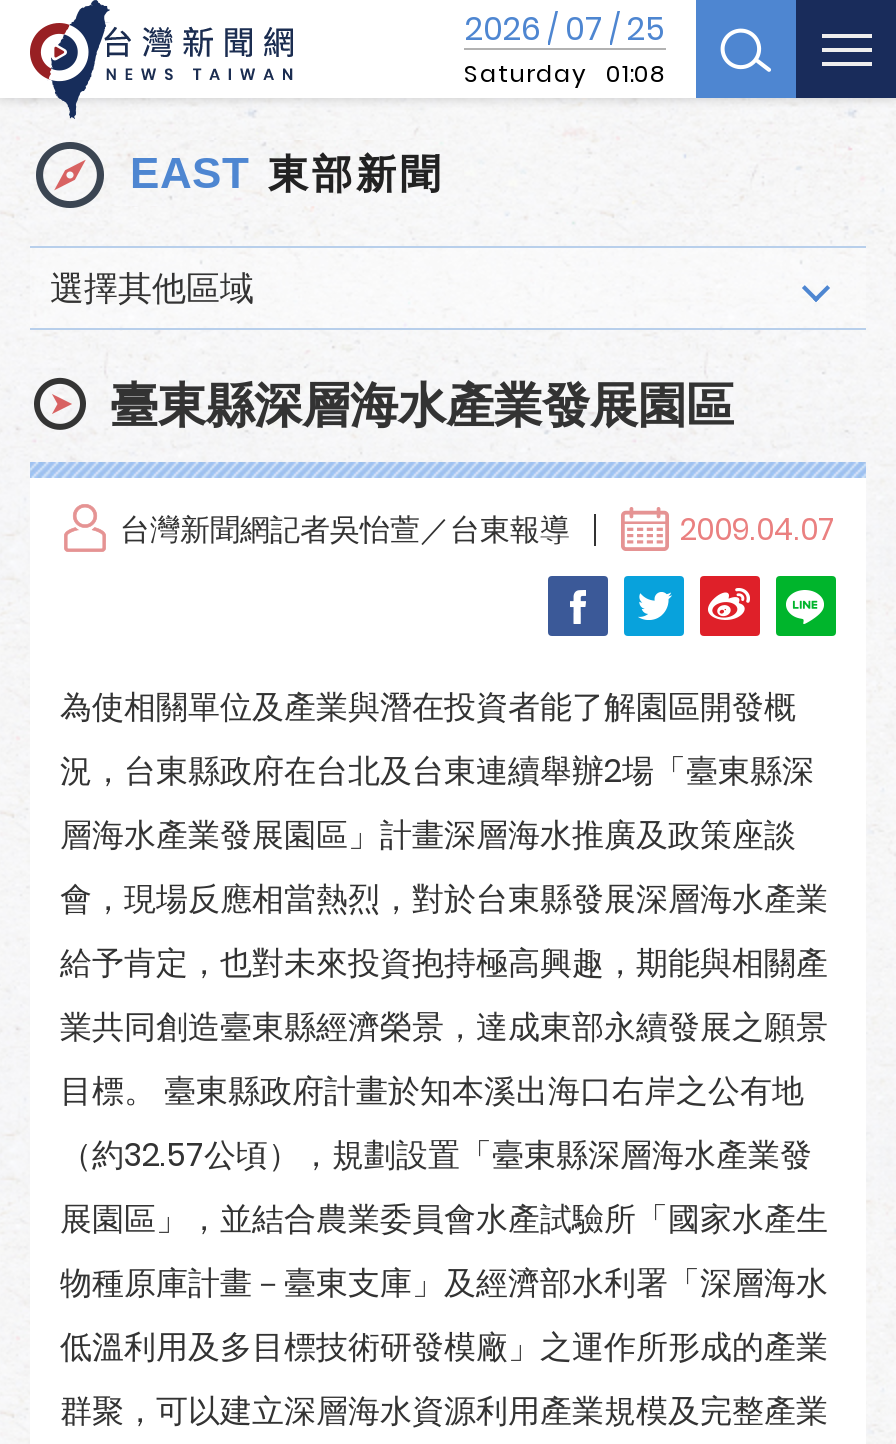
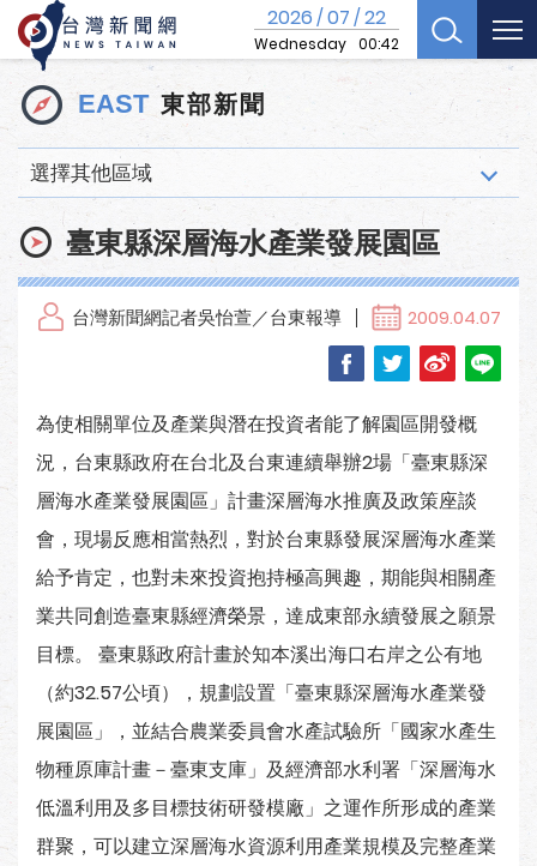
[464,6,666,90] 2026 / 07 / 25 | Saturday 01:08 -> [254,4,399,54] 2026 / 07 / 22 | Wednesday 00:42

